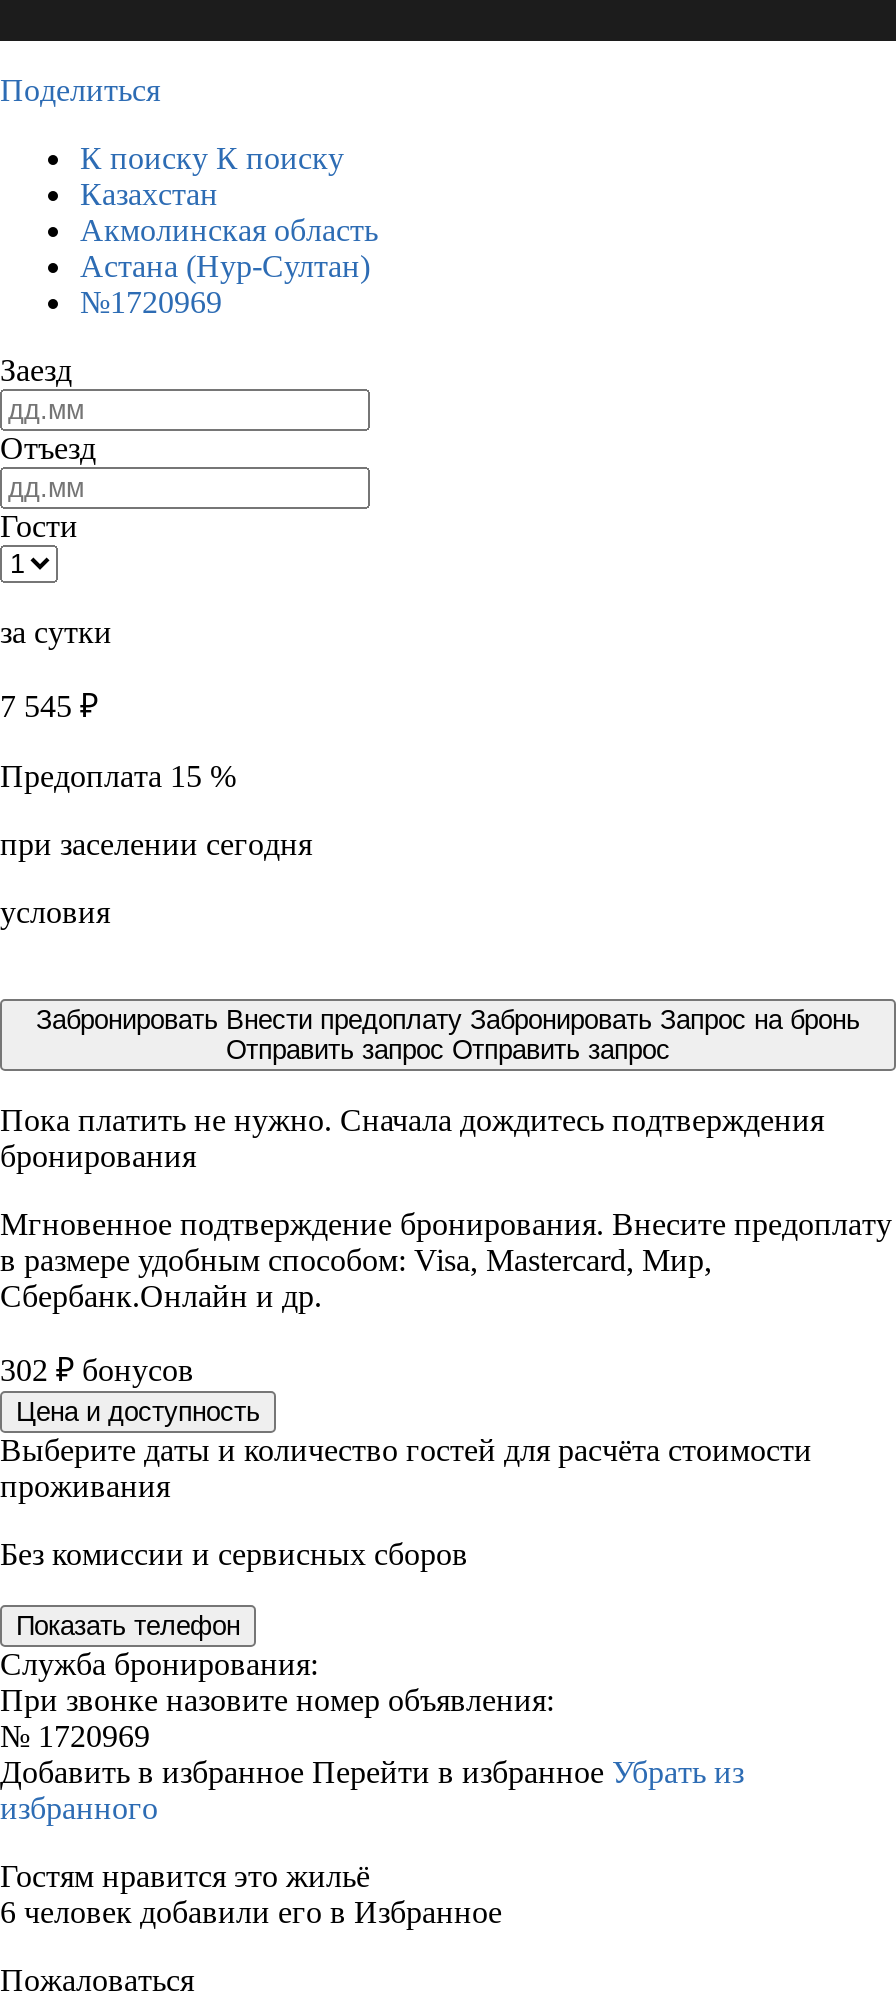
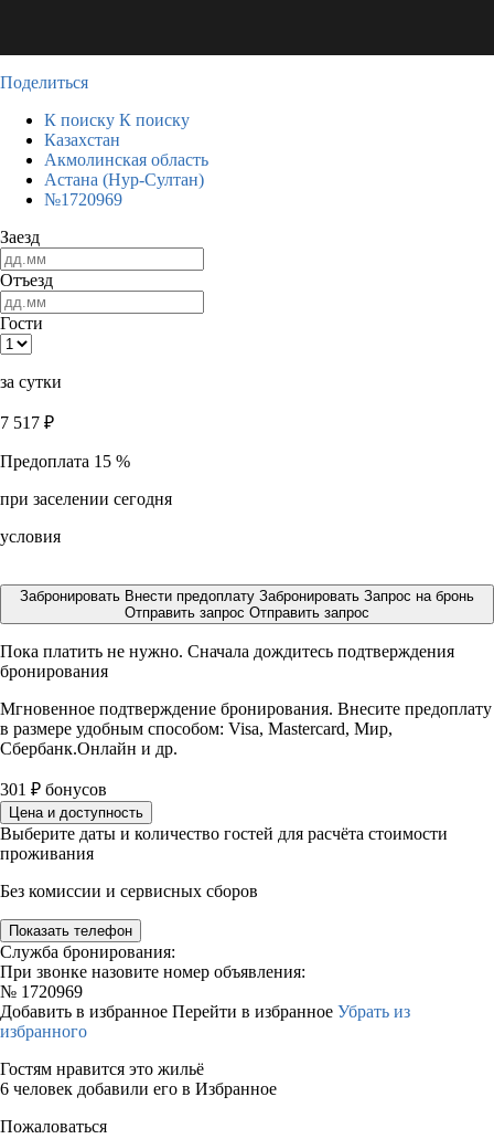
[0,689,98,723] 7 545 ₽ -> [0,413,54,432] 7 517 ₽
[0,1353,194,1387] 302 ₽ бонусов -> [0,780,107,799] 301 ₽ бонусов

